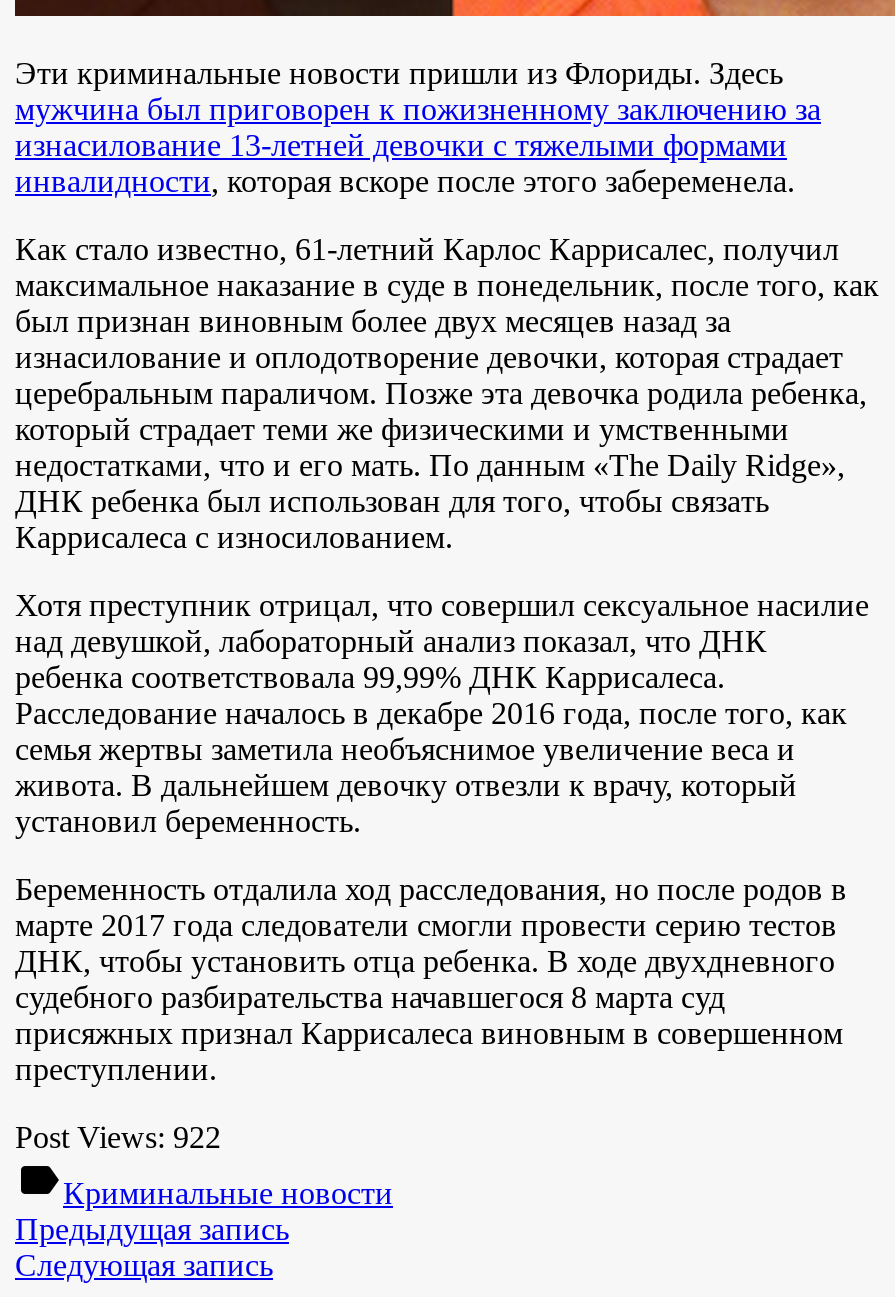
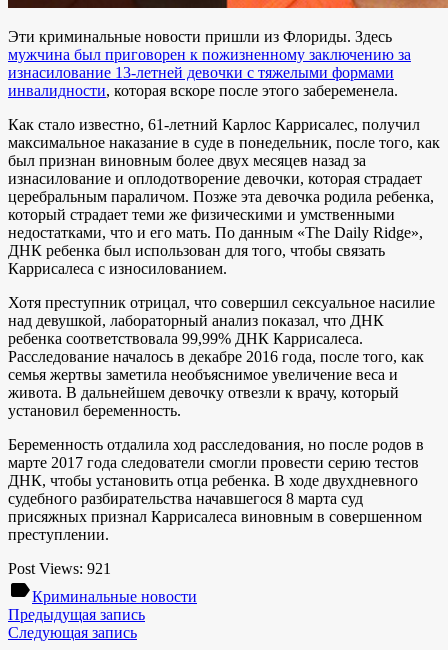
[15,1119,221,1153] Post Views: 922 -> [8,560,111,577] Post Views: 921

